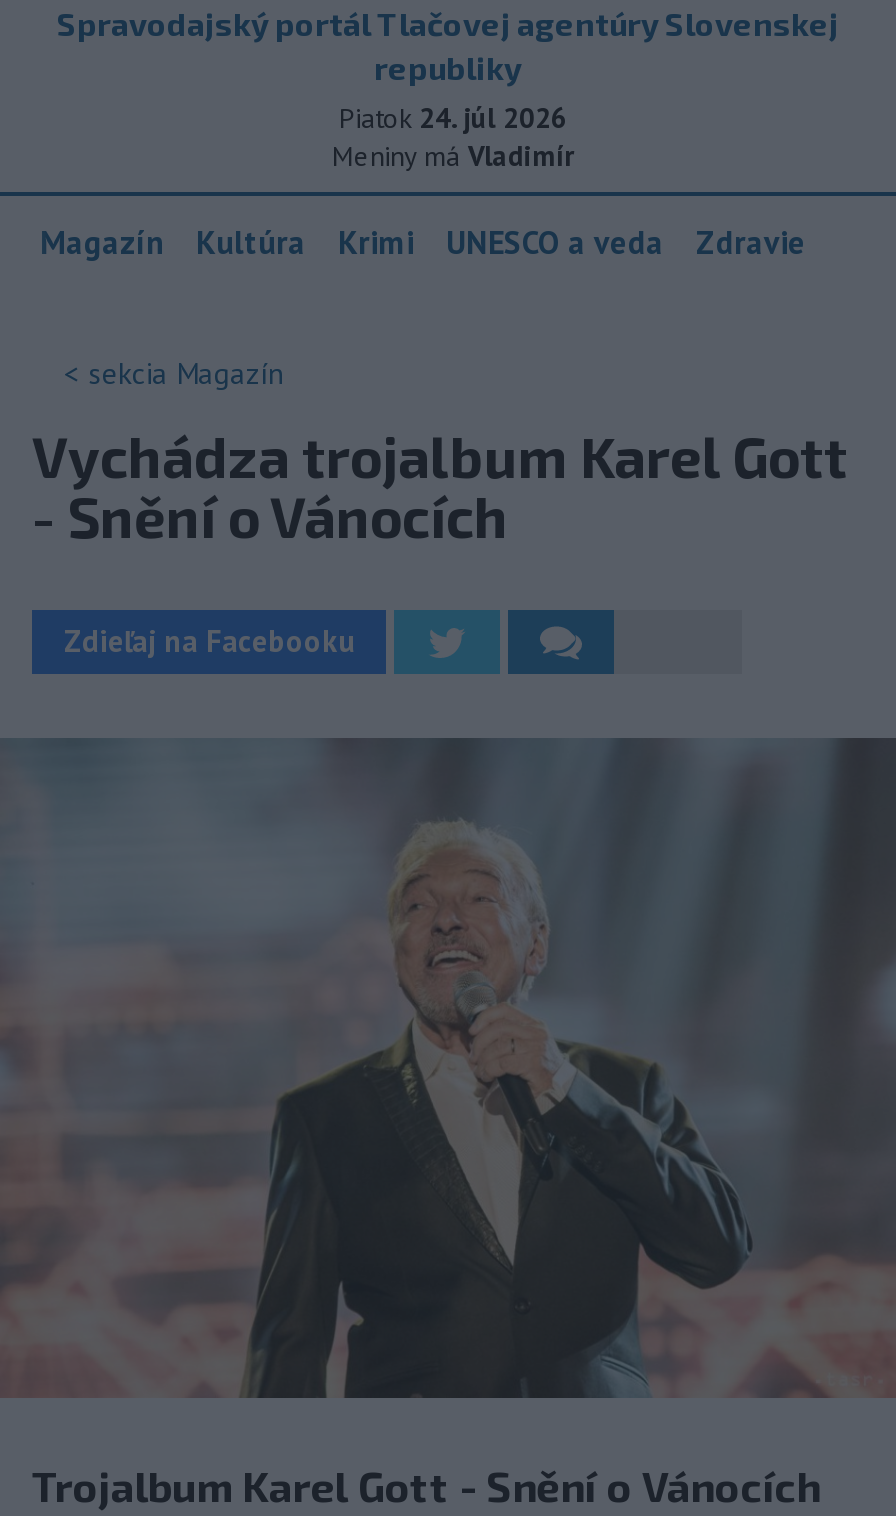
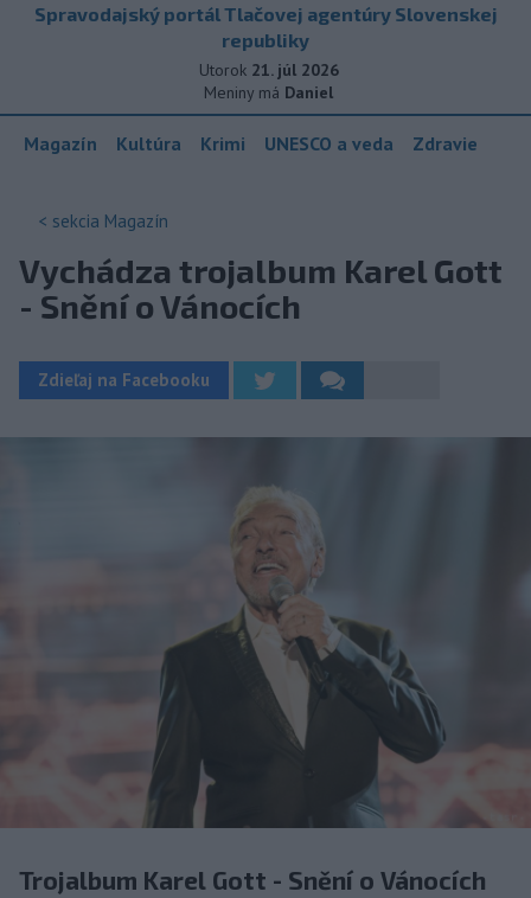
[339,100,567,136] Piatok 24. júl 2026 -> [199,59,338,81] Utorok 21. júl 2026
[332,138,574,174] Meniny má Vladimír -> [204,82,333,103] Meniny má Daniel

